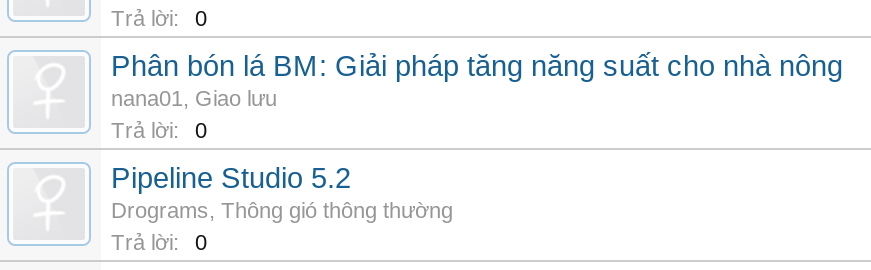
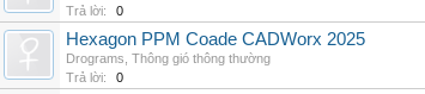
[111,50,843,194] Phân bón lá BM: Giải pháp tăng năng suất cho nhà nông | nana01, Giao lưu | Trả lời: | 0 | Pipeline Studio 5.2 -> [66,30,365,49] Hexagon PPM Coade CADWorx 2025

